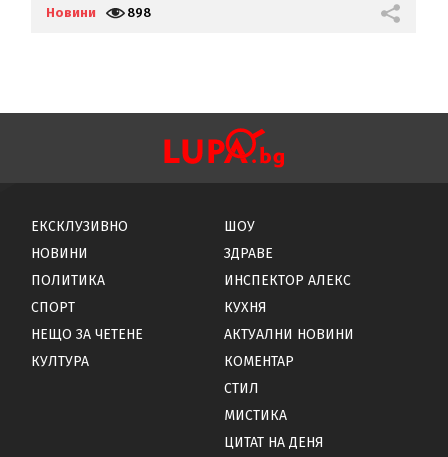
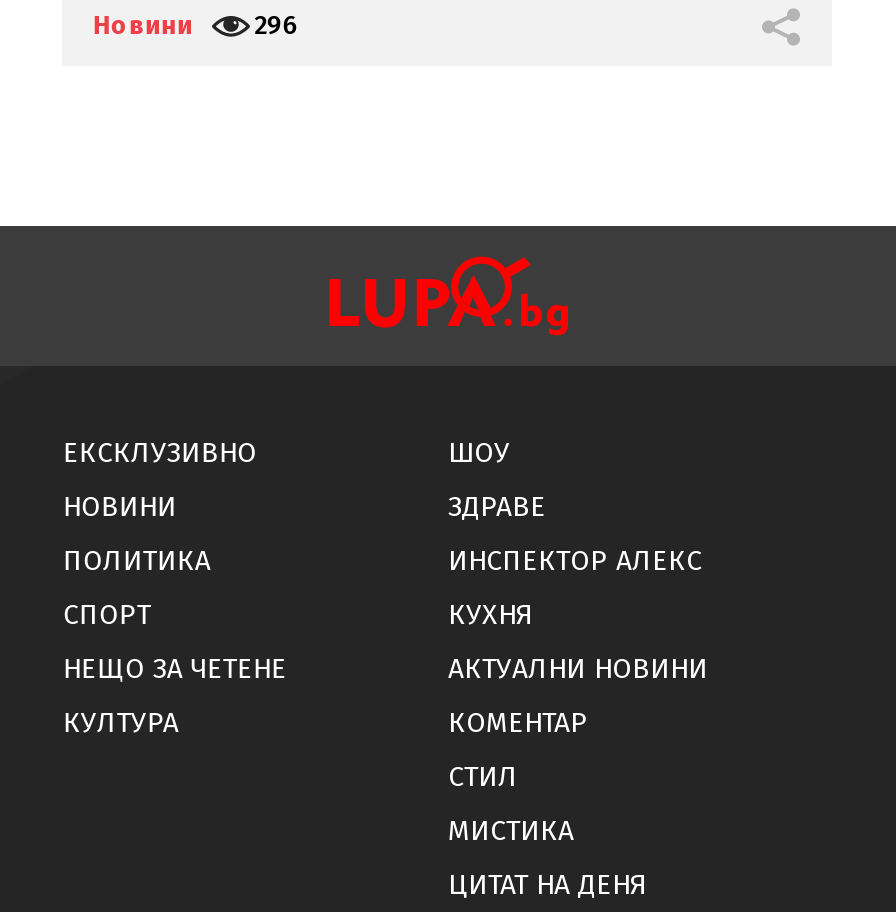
[127,5,151,20] 898 -> [255,9,299,39] 296

